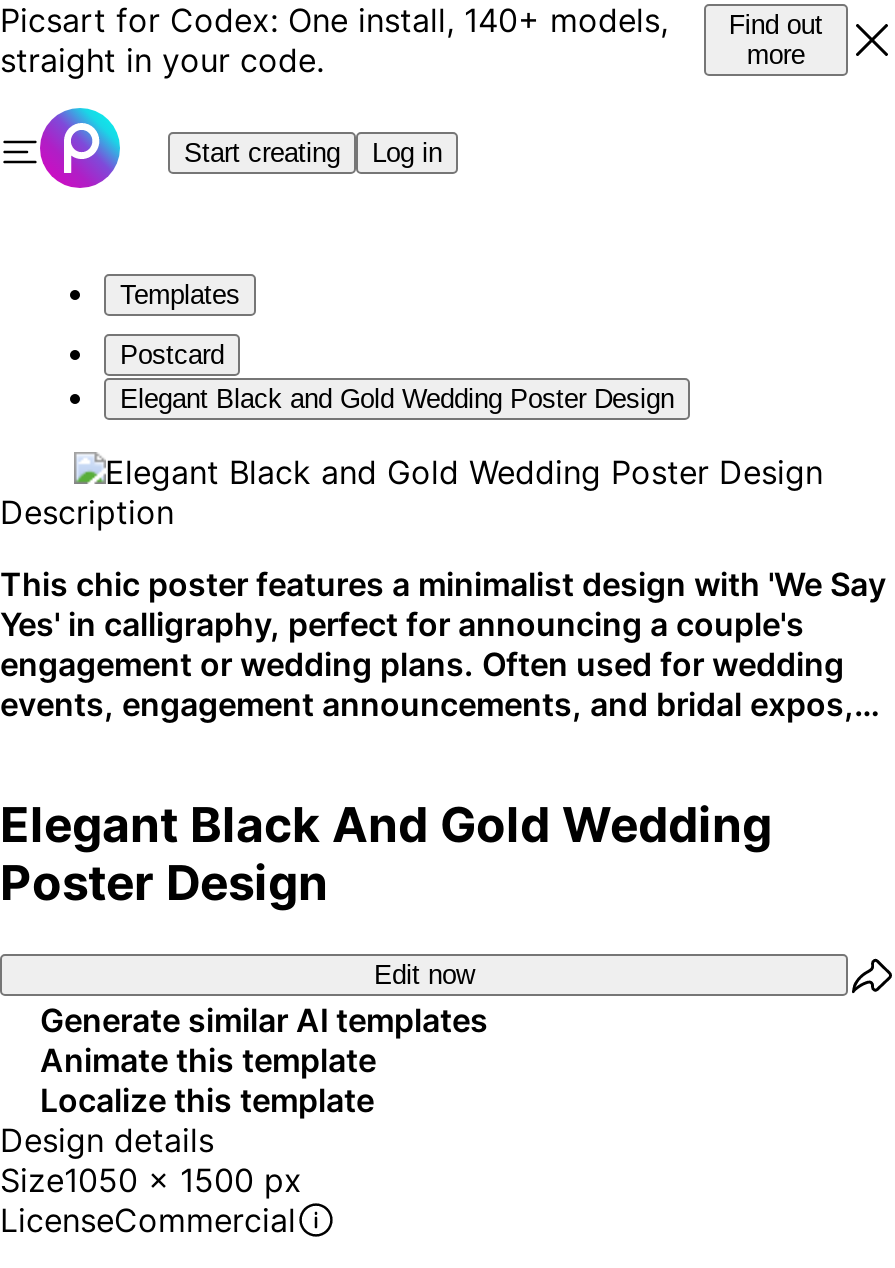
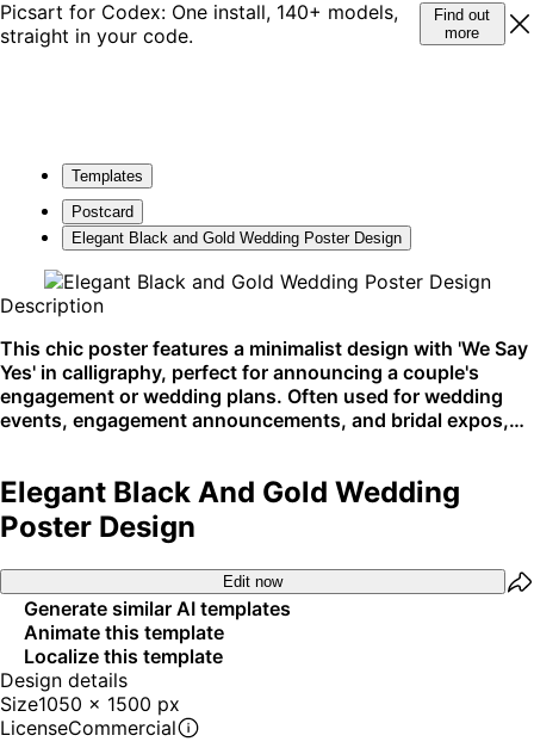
[6,106,442,190] [image] | Start creating | Log in -> none

